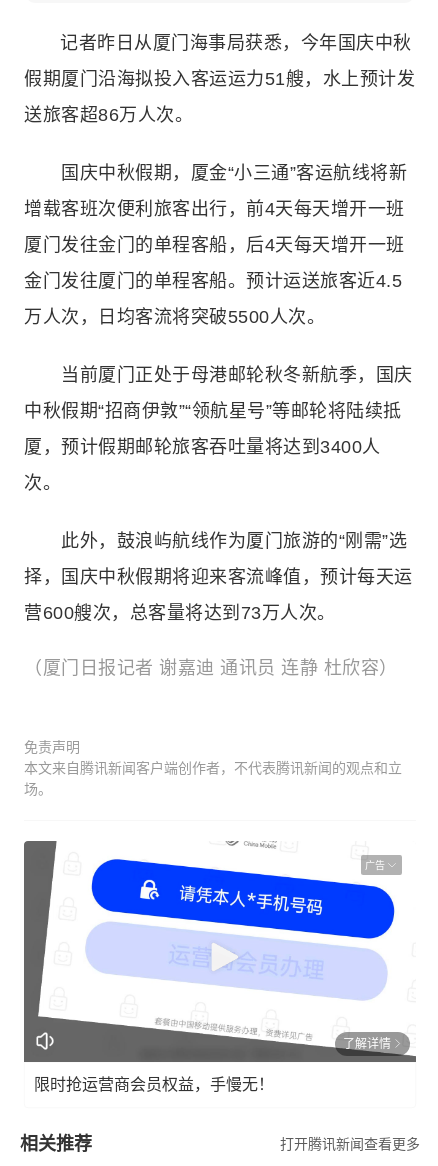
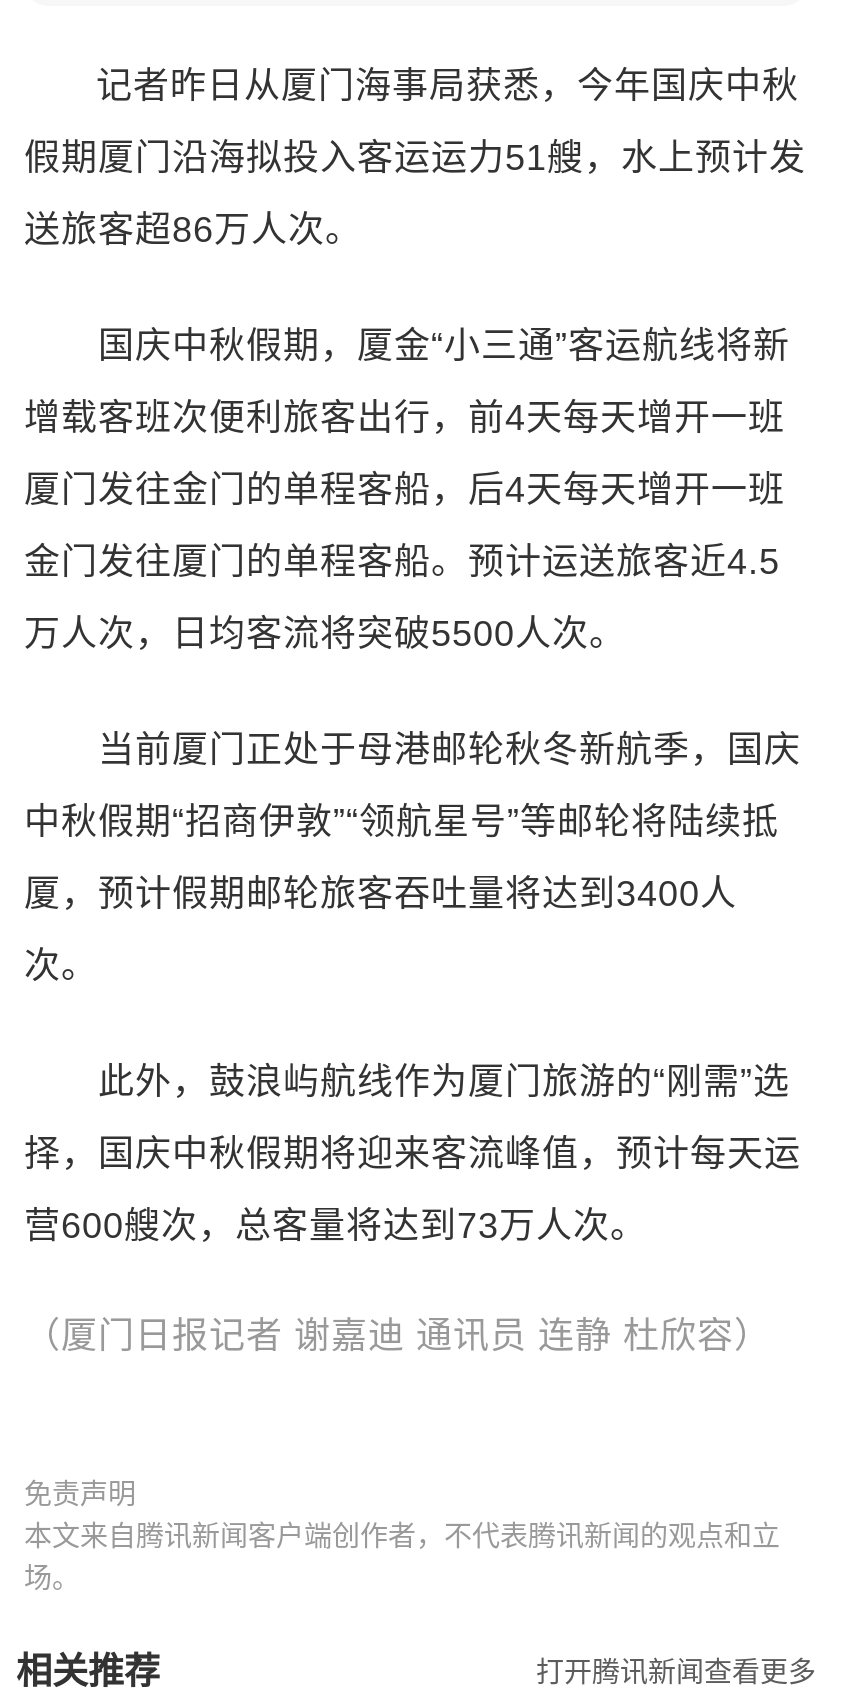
[23,841,417,1063] [image] | 广告 -> none
[34,1036,391,1092] 了解详情 | 限时抢运营商会员权益，手慢无！ -> none

